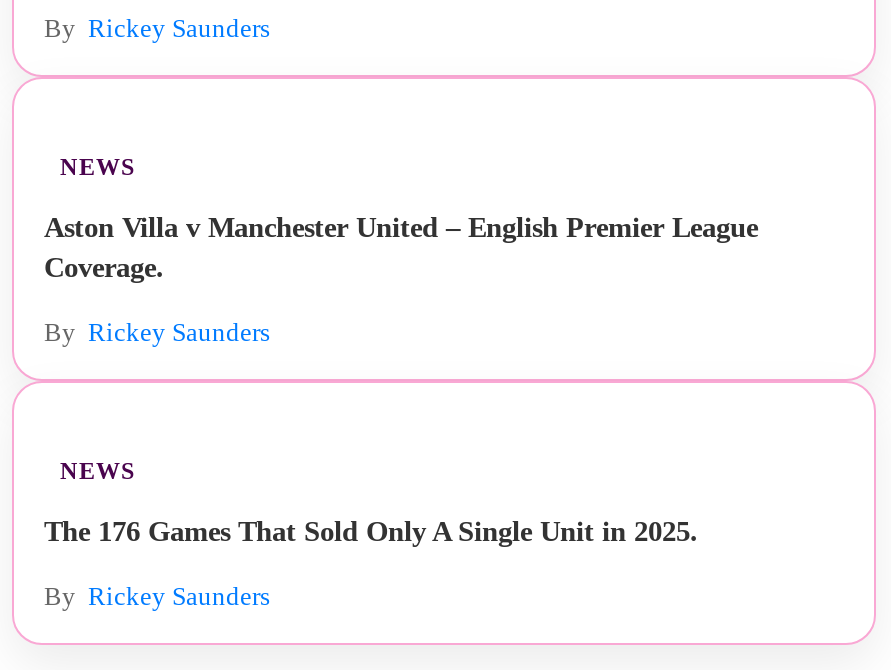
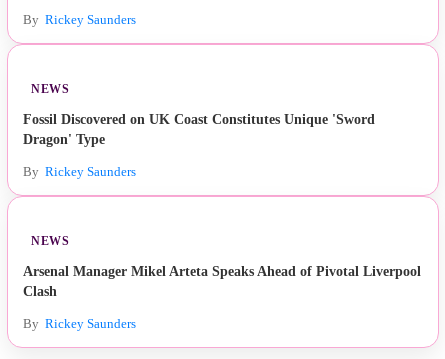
[44,211,758,283] Aston Villa v Manchester United – English Premier League | Coverage. -> [23,111,375,147] Fossil Discovered on UK Coast Constitutes Unique 'Sword | Dragon' Type
[44,515,698,547] The 176 Games That Sold Only A Single Unit in 2025. -> [23,263,421,299] Arsenal Manager Mikel Arteta Speaks Ahead of Pivotal Liverpool | Clash

